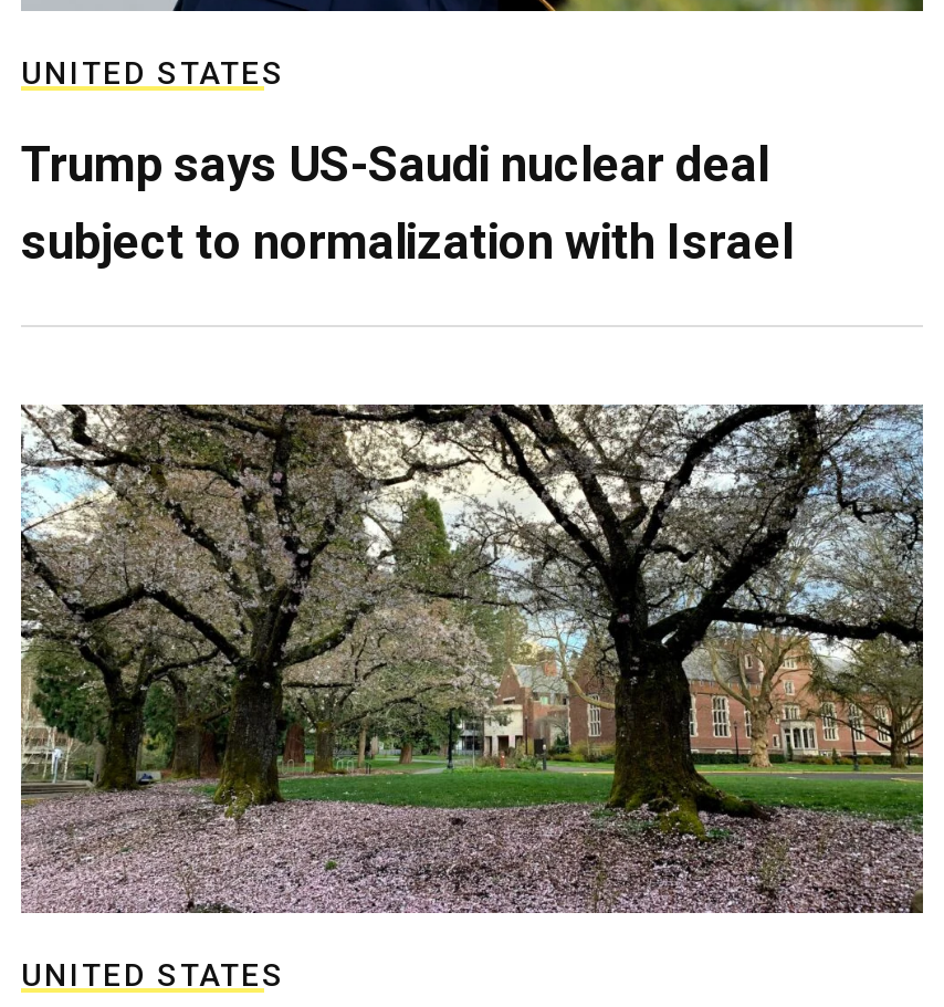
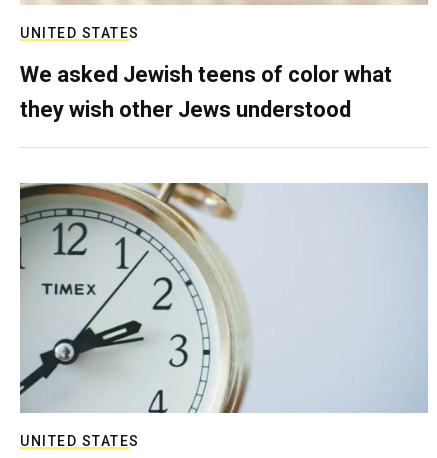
[21,138,793,271] Trump says US-Saudi nuclear deal | subject to normalization with Israel -> [20,62,392,122] We asked Jewish teens of color what | they wish other Jews understood
[21,402,925,915] [image] -> [19,182,428,414] [image]

